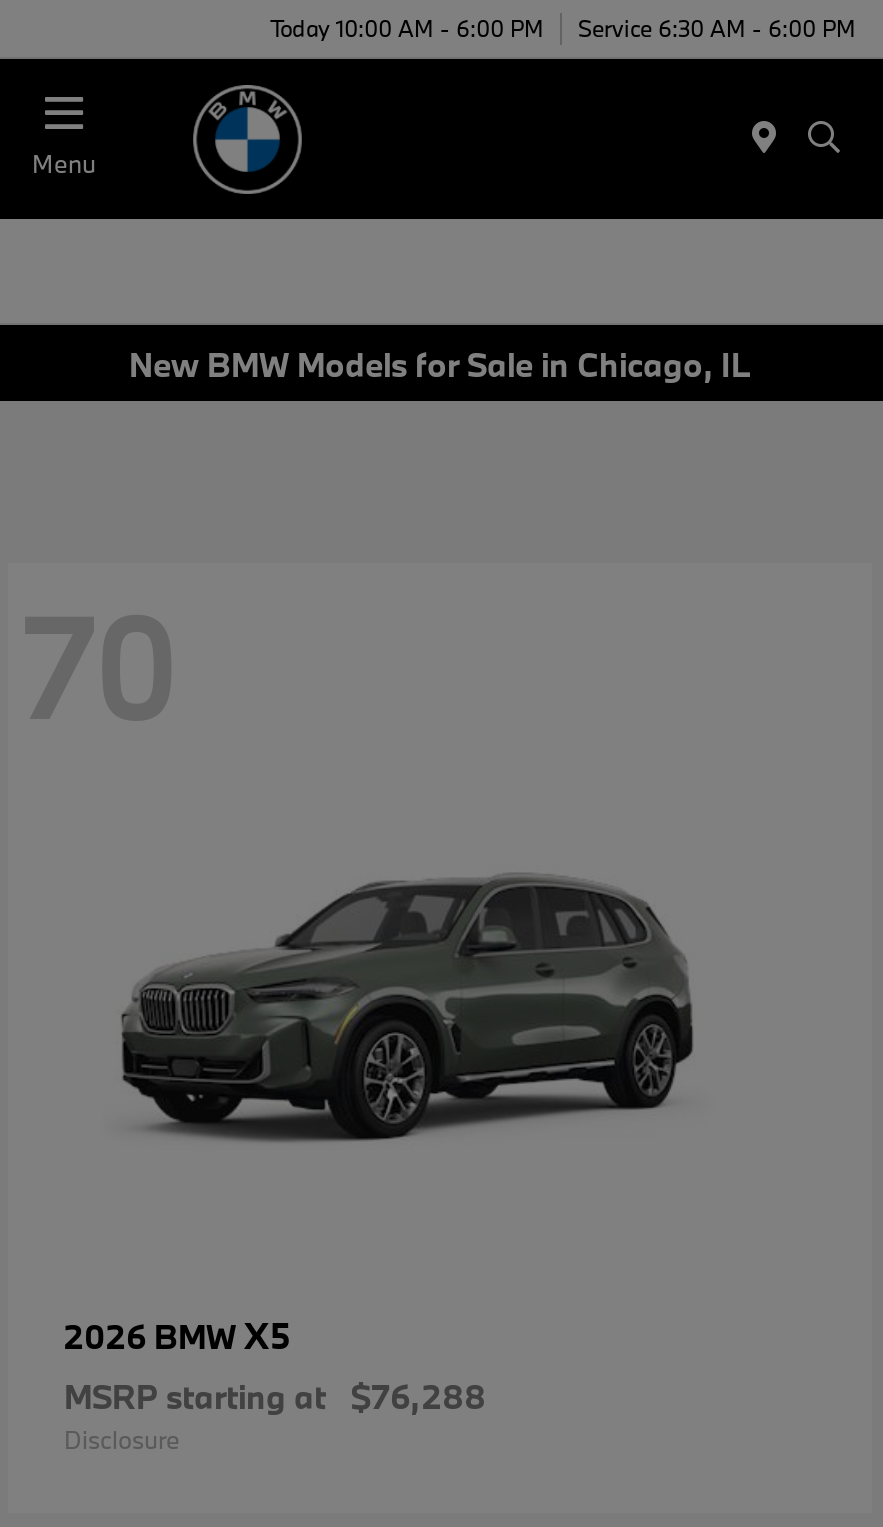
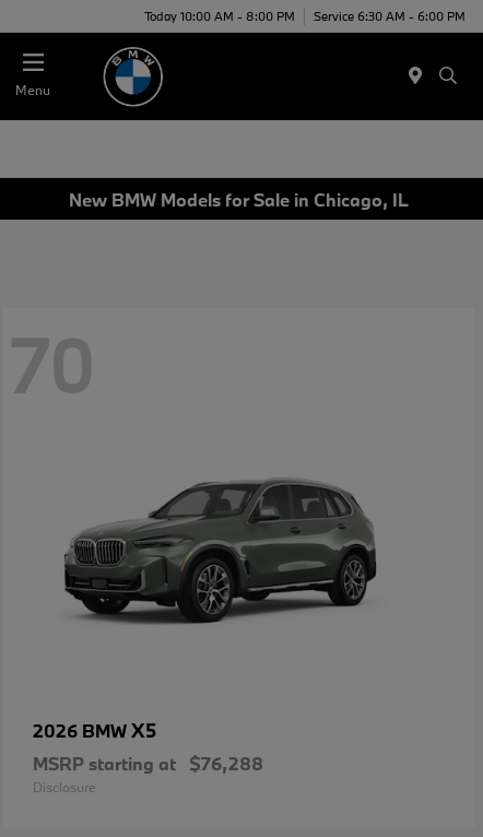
[270,12,856,42] Today 10:00 AM - 6:00 PM Service 6:30 AM - 6:00 PM -> [144,7,466,23] Today 10:00 AM - 8:00 PM Service 6:30 AM - 6:00 PM

